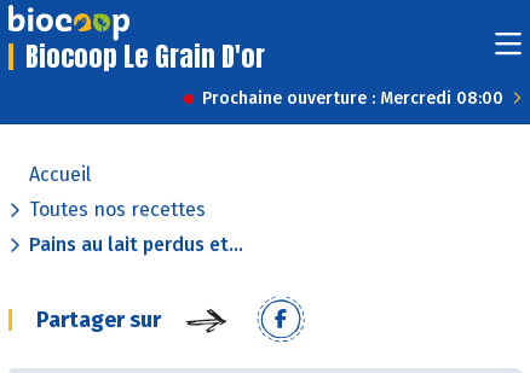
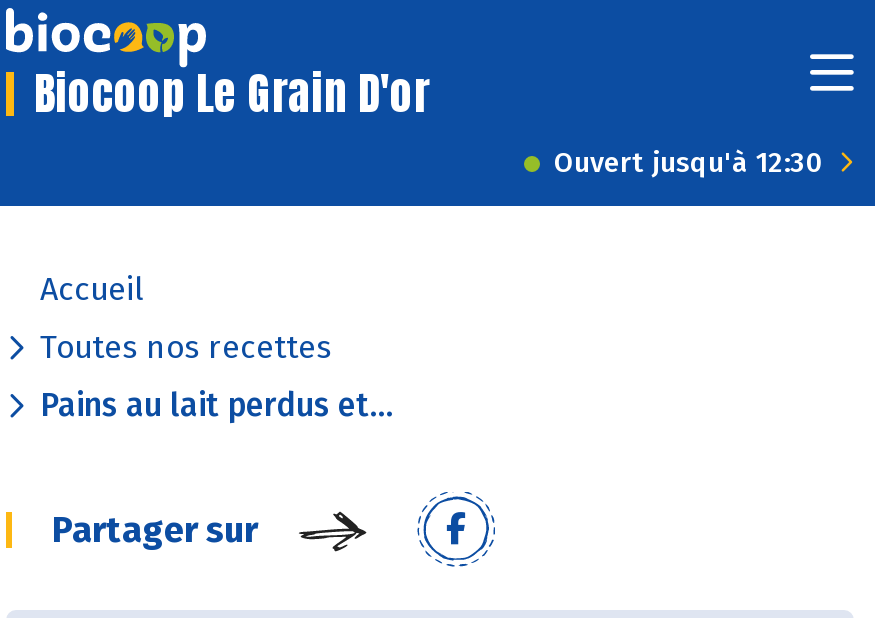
[202,88,503,109] Prochaine ouverture : Mercredi 08:00 -> [554,146,824,180] Ouvert jusqu'à 12:30

